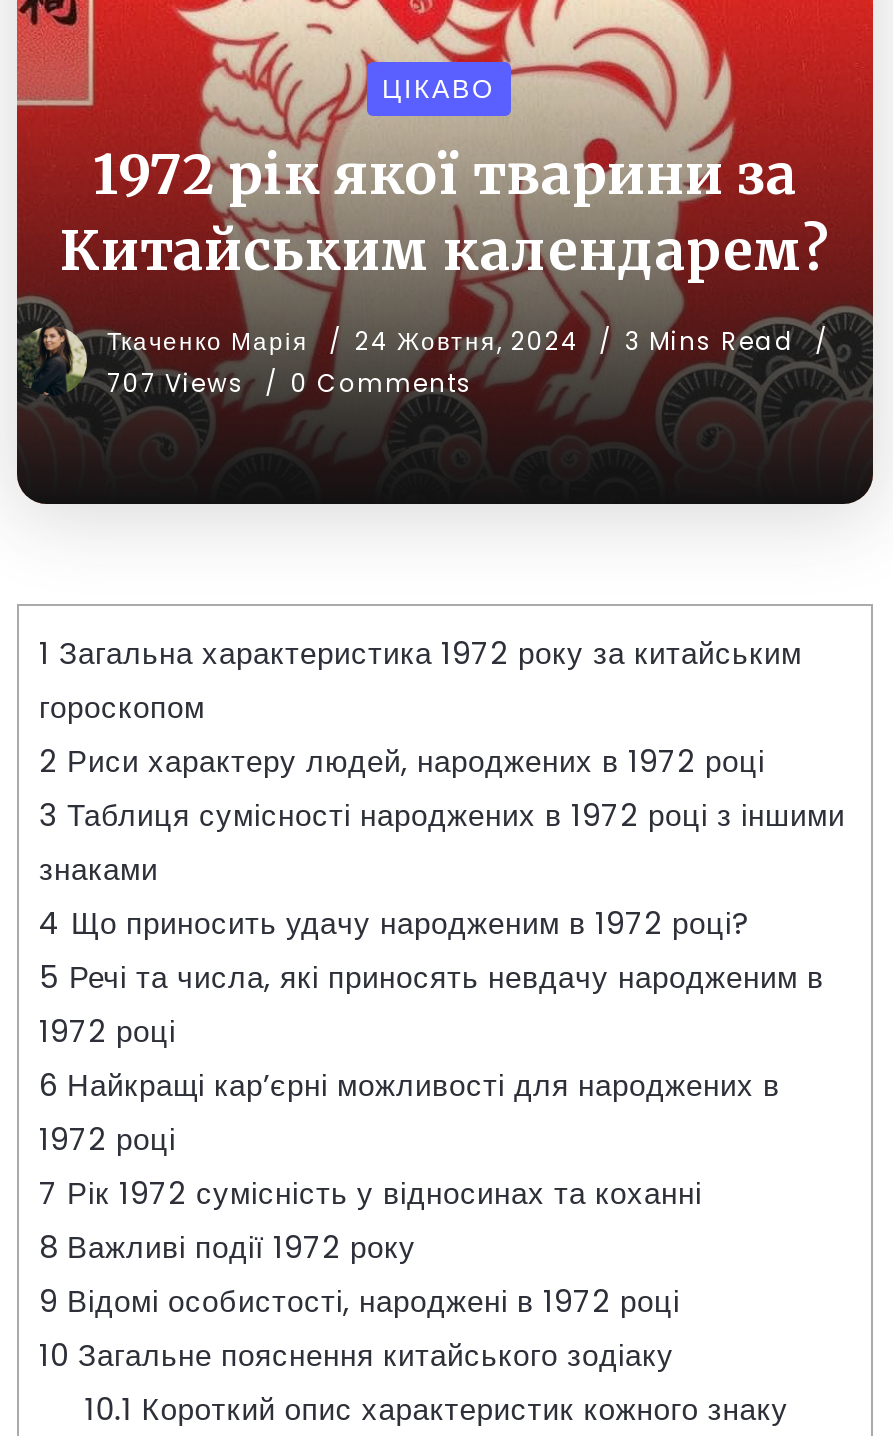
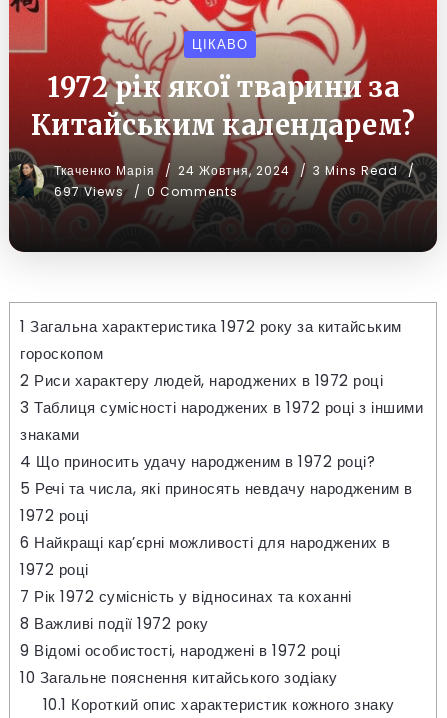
[107,366,473,400] 707 Views 0 Comments -> [54,183,238,200] 697 Views 0 Comments

